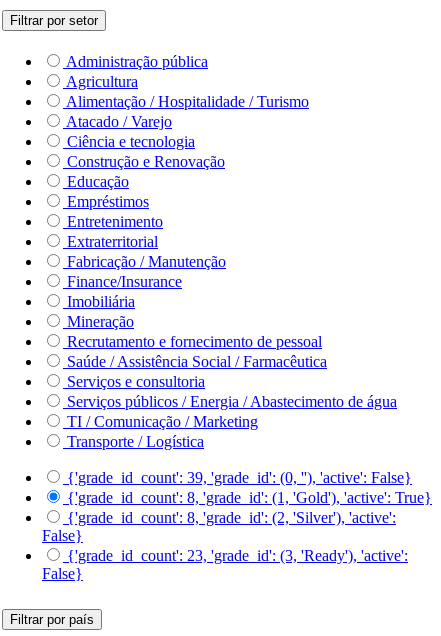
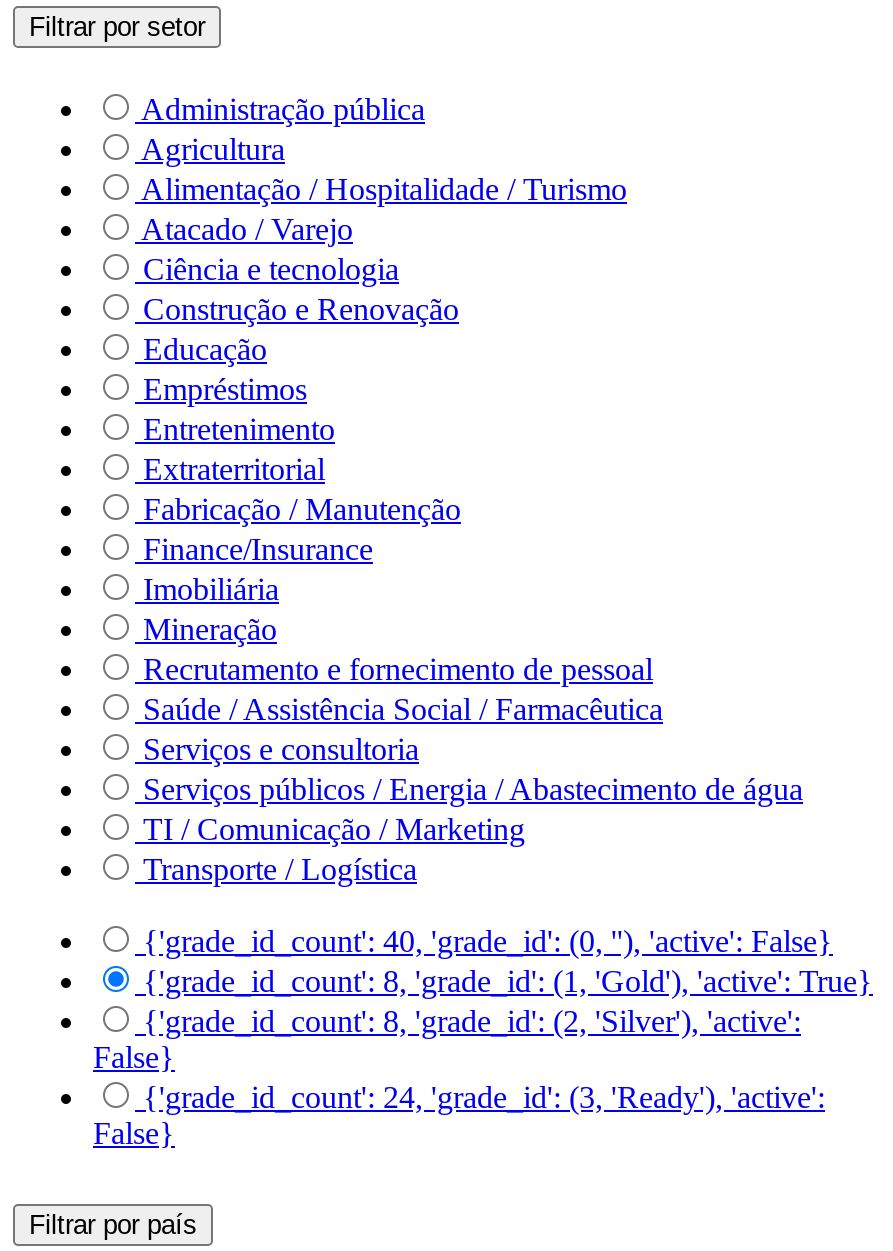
[67,469,412,486] {'grade_id_count': 39, 'grade_id': (0, ''), 'active': False} -> [143,924,833,958] {'grade_id_count': 40, 'grade_id': (0, ''), 'active': False}
[67,547,408,564] {'grade_id_count': 23, 'grade_id': (3, 'Ready'), 'active': -> [143,1080,825,1114] {'grade_id_count': 24, 'grade_id': (3, 'Ready'), 'active':

